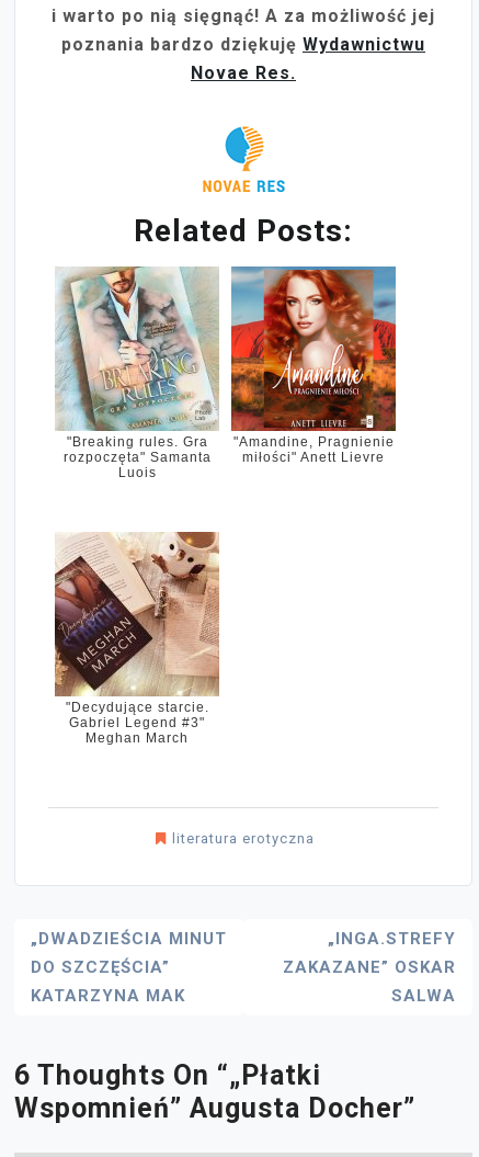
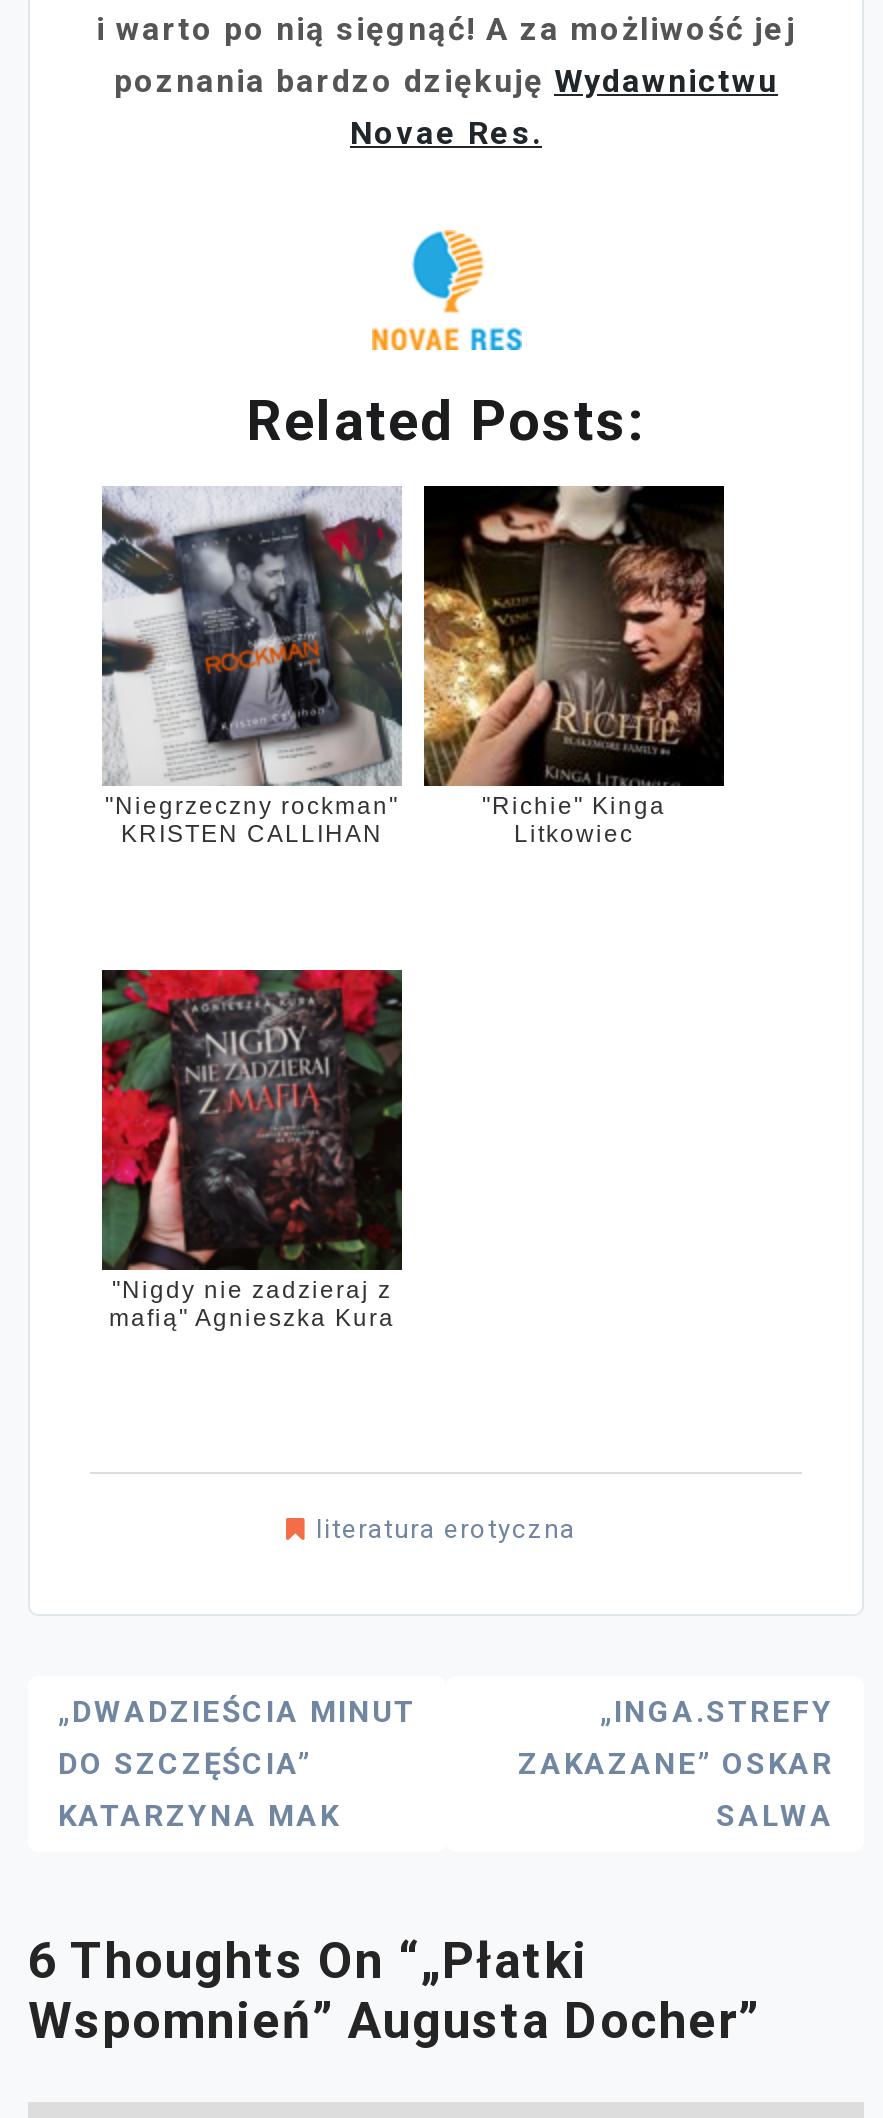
[55,266,219,480] [image] | "Breaking rules. Gra | rozpoczęta" Samanta | Luois -> [100,486,404,848] [image] | "Niegrzeczny rockman" | KRISTEN CALLIHAN
[230,265,397,465] [image] | "Amandine, Pragnienie | miłości" Anett Lievre -> [422,484,726,848] [image] | "Richie" Kinga | Litkowiec
[54,531,220,746] [image] | "Decydujące starcie. | Gabriel Legend #3" | Meghan March -> [100,968,404,1332] [image] | "Nigdy nie zadzieraj z | mafią" Agnieszka Kura

